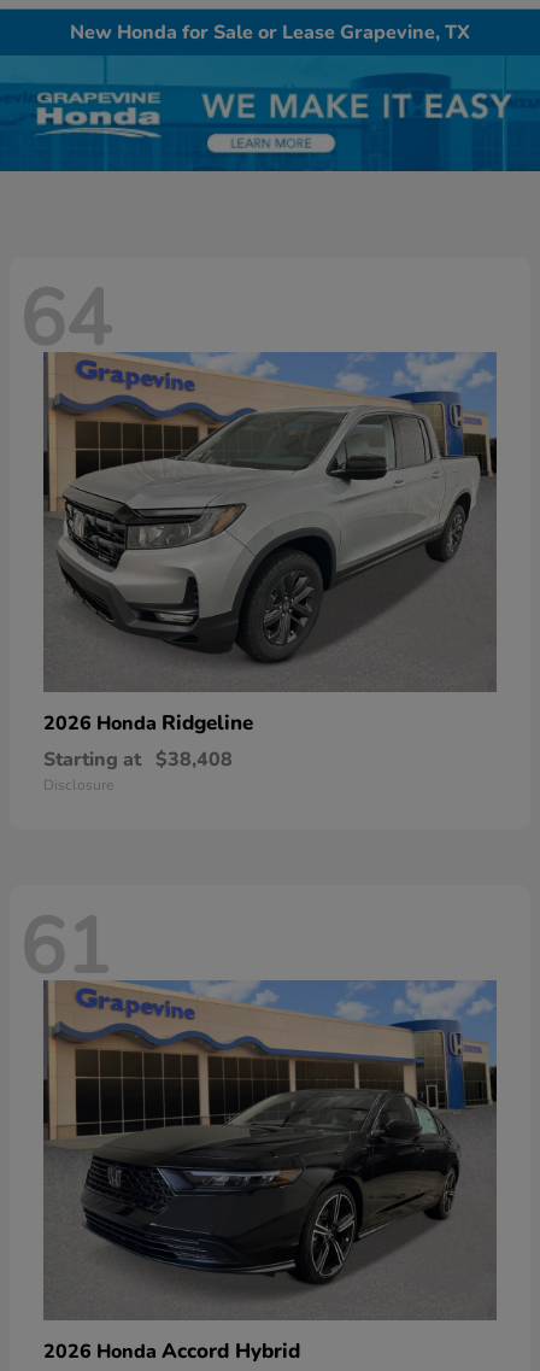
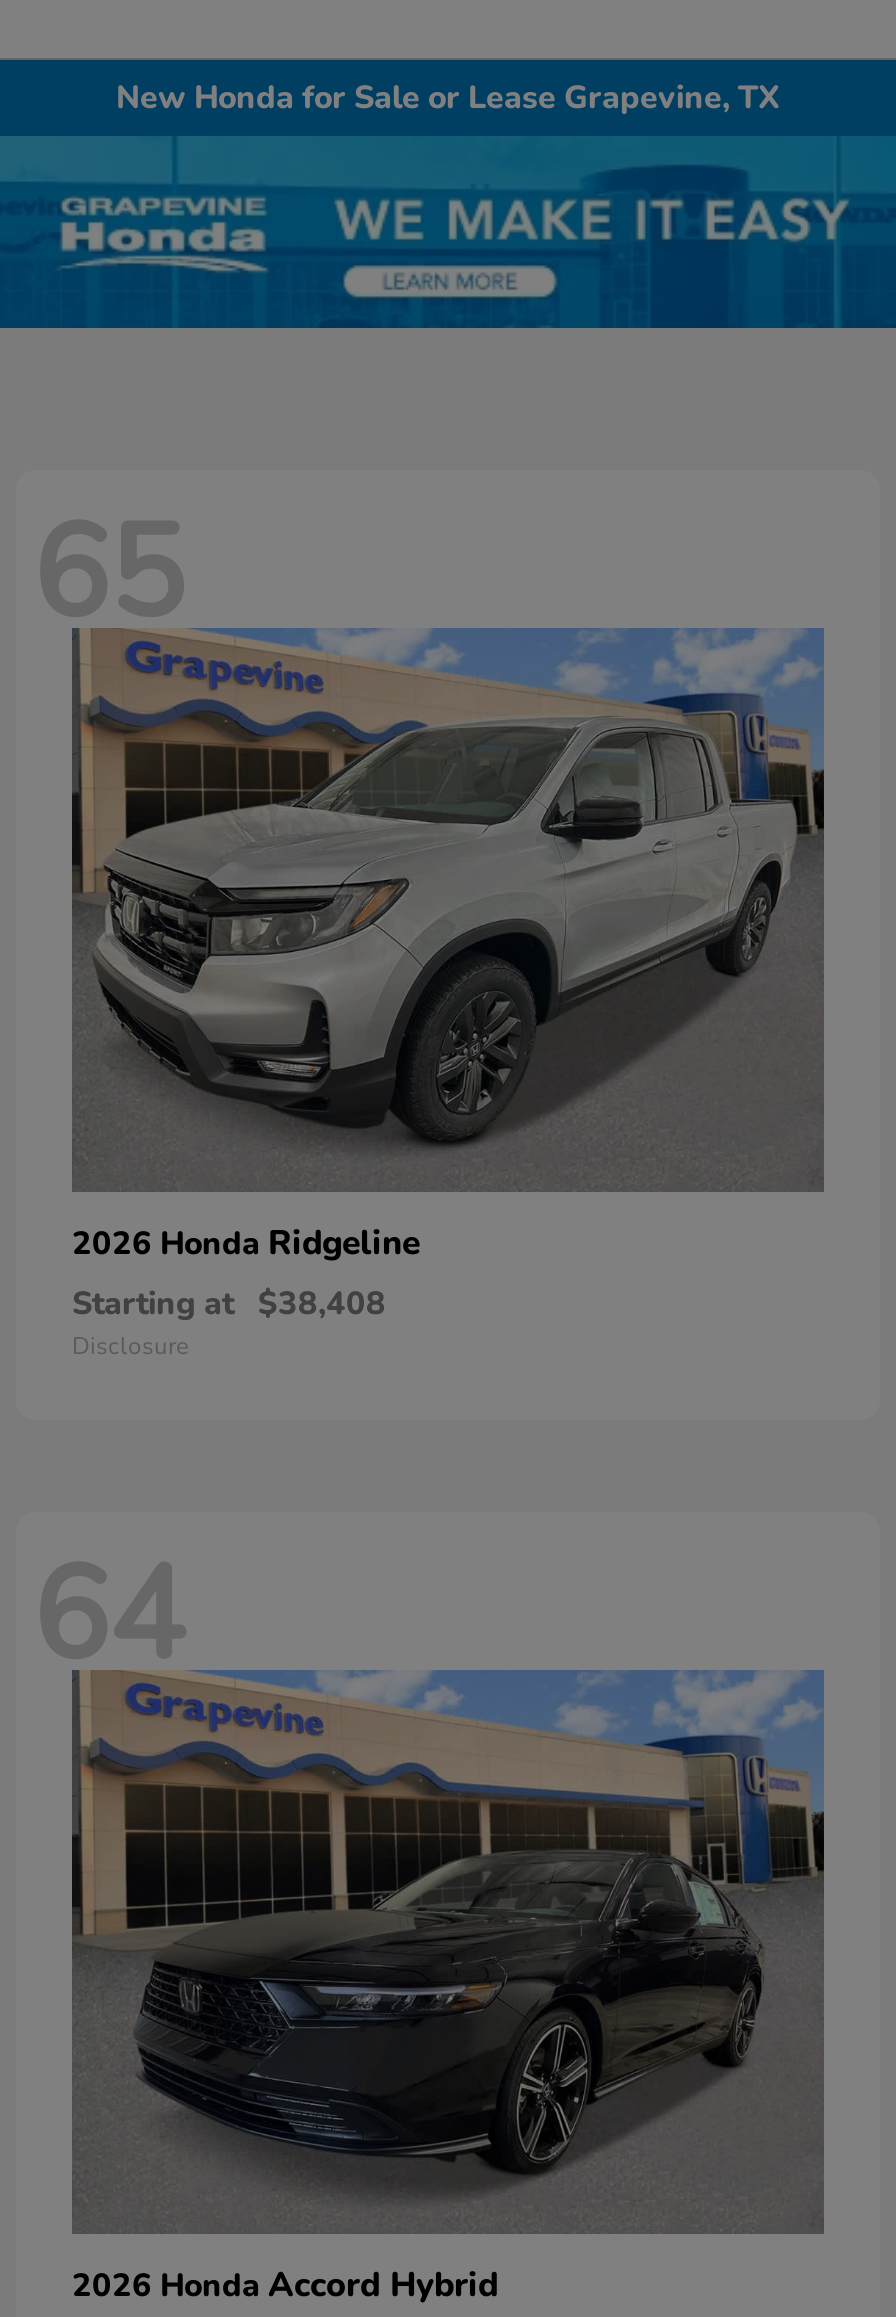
[19,267,111,373] 64 -> [32,486,184,662] 65
[19,895,111,1001] 61 -> [32,1528,184,1704] 64

